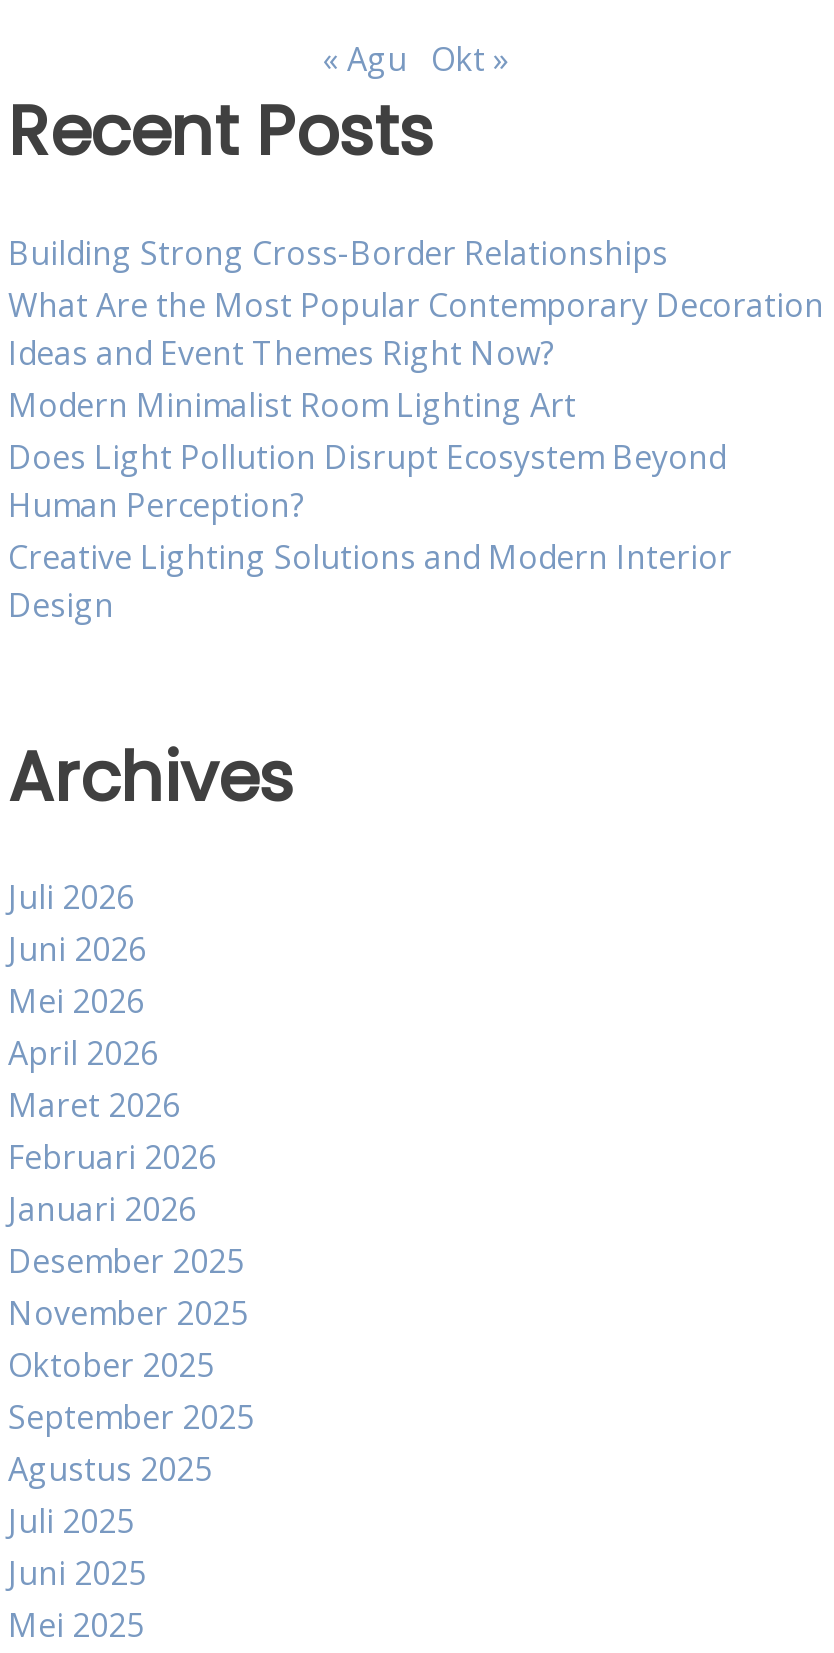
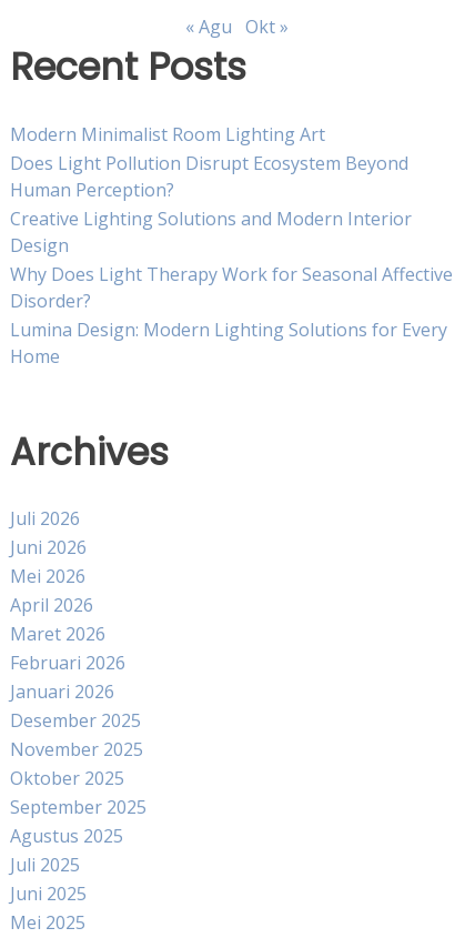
[8,230,824,374] Building Strong Cross-Border Relationships | What Are the Most Popular Contemporary Decoration | Ideas and Event Themes Right Now? -> none
moved [8,382,732,626] -> [10,122,412,257]: Modern Minimalist Room Lighting Art | Does Light Pollution Disrupt Ecosystem Beyond | Human Perception? | Creative Lighting Solutions and Modern Interior | Design
none -> [10,261,453,368] Why Does Light Therapy Work for Seasonal Affective | Disorder? | Lumina Design: Modern Lighting Solutions for Every | Home

